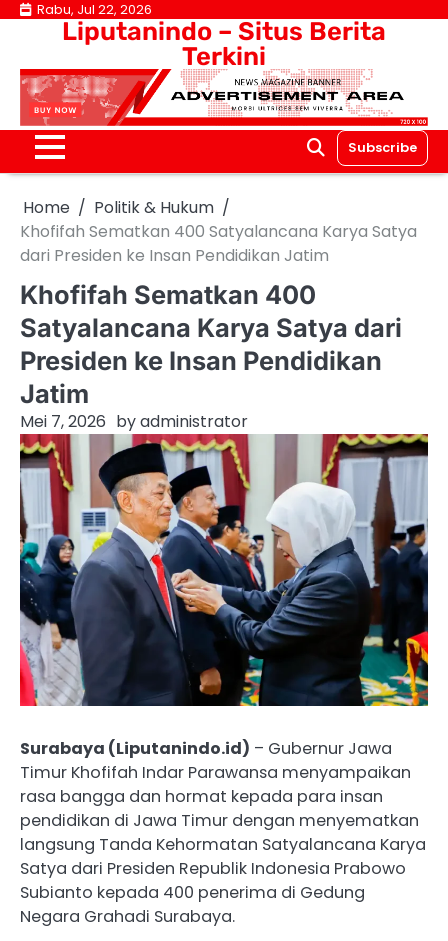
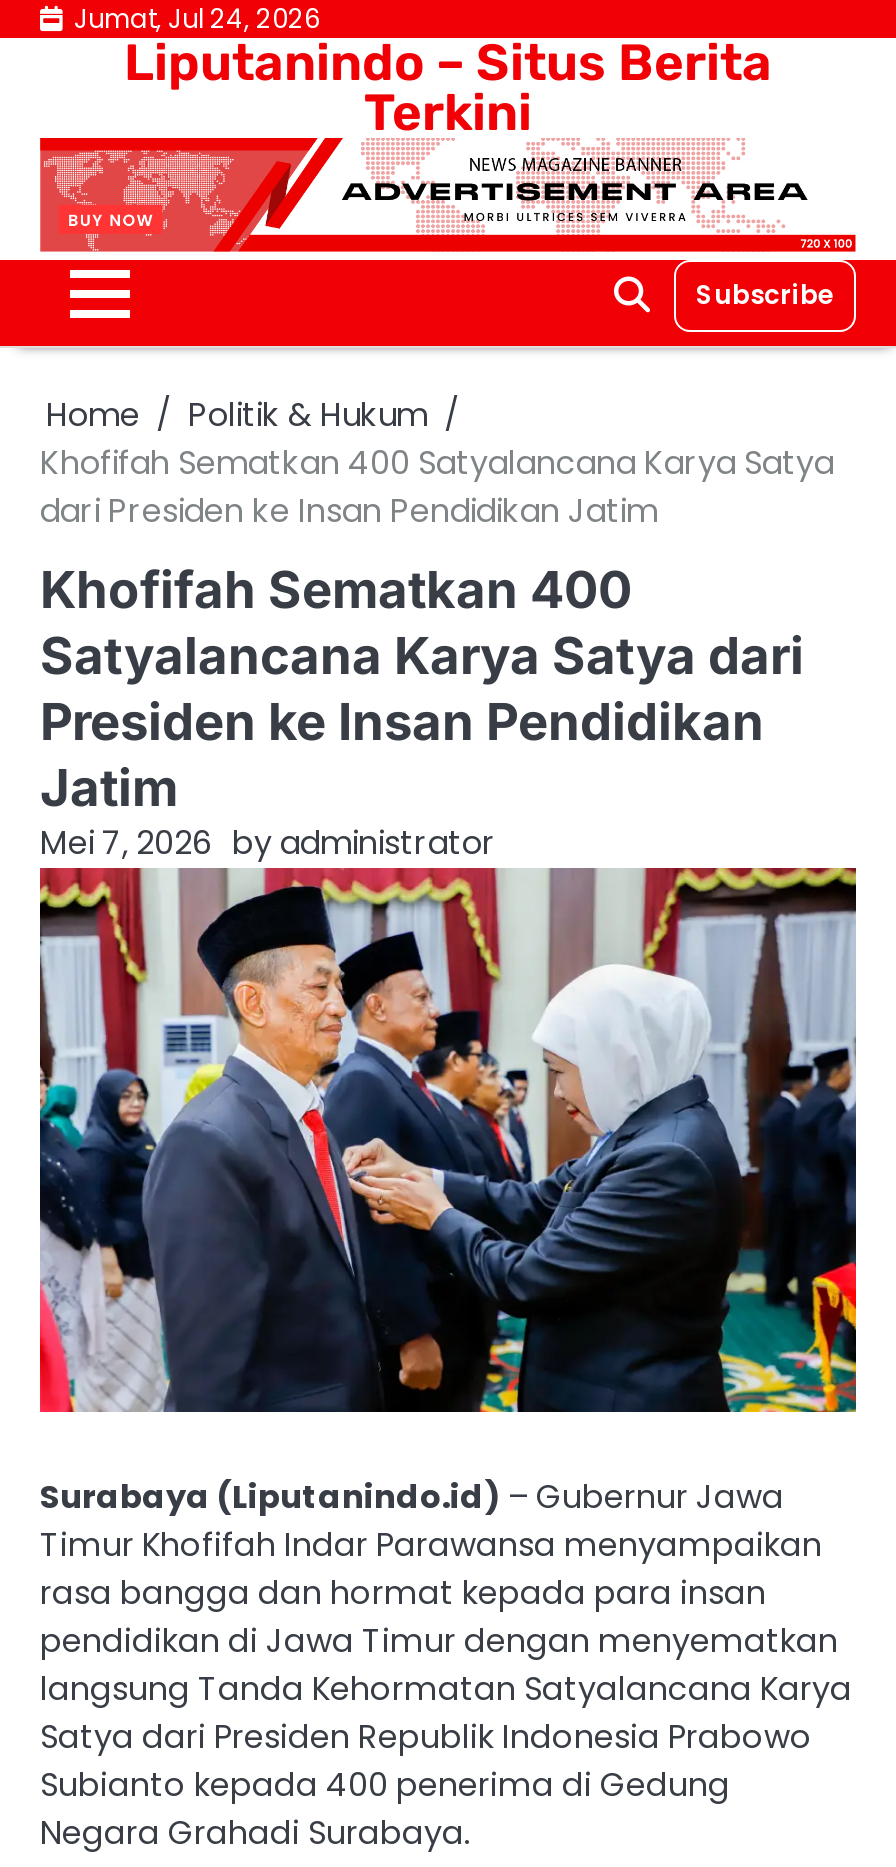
[37,0,152,19] Rabu, Jul 22, 2026 -> [74,0,320,38] Jumat, Jul 24, 2026

